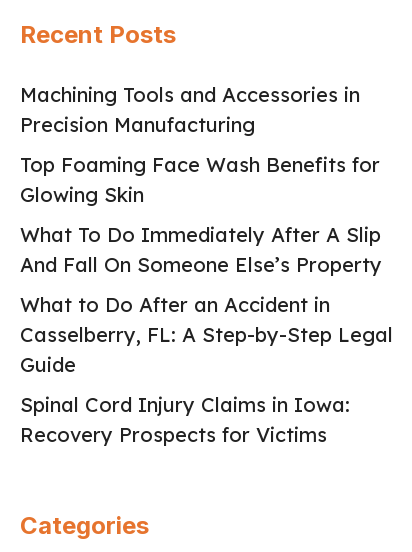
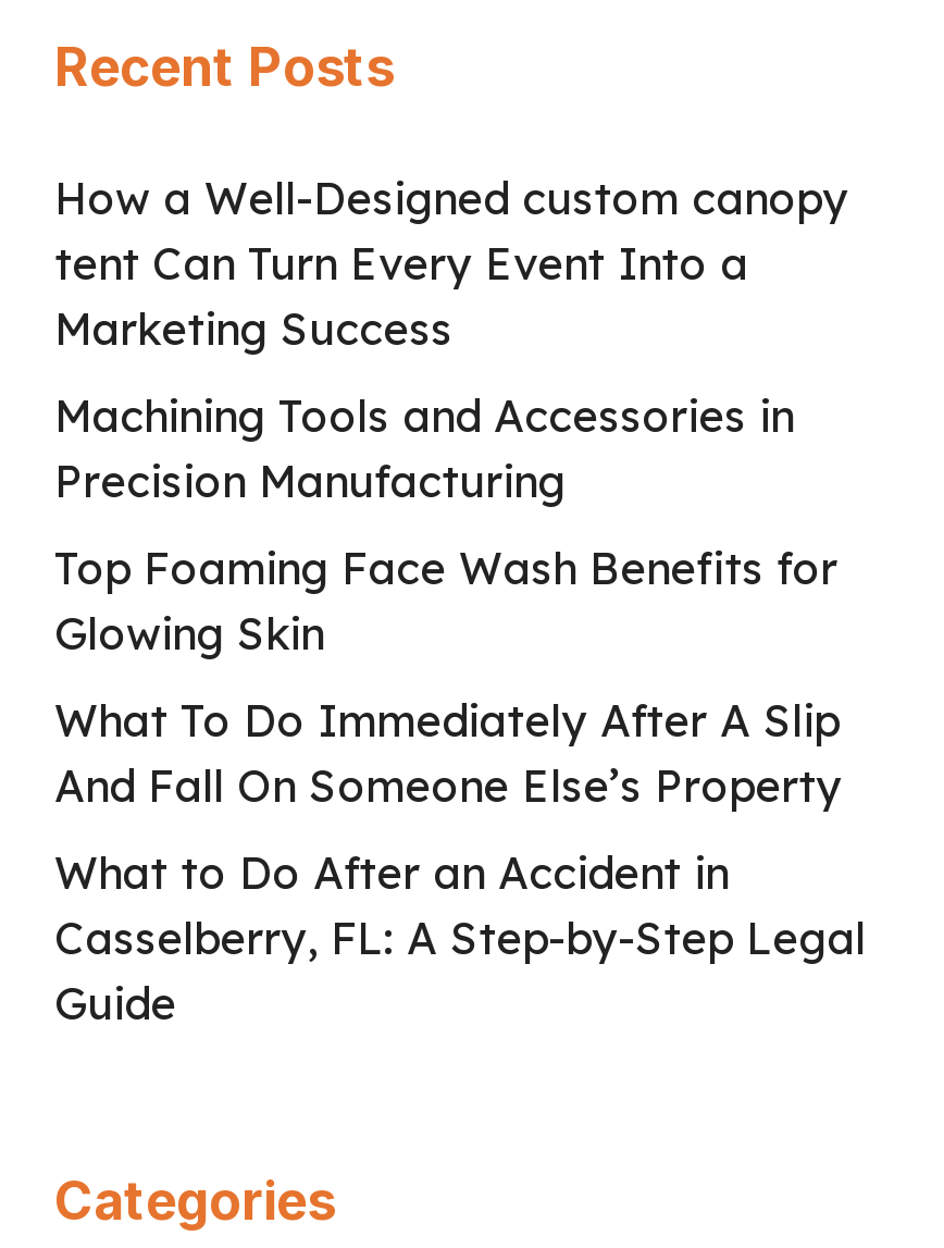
none -> [54,170,848,355] How a Well-Designed custom canopy | tent Can Turn Every Event Into a | Marketing Success
moved [20,82,393,377] -> [54,388,866,1030]: Machining Tools and Accessories in | Precision Manufacturing | Top Foaming Face Wash Benefits for | ... | Casselberry, FL: A Step-by-Step Legal | Guide
[20,392,350,447] Spinal Cord Injury Claims in Iowa: | Recovery Prospects for Victims -> none

